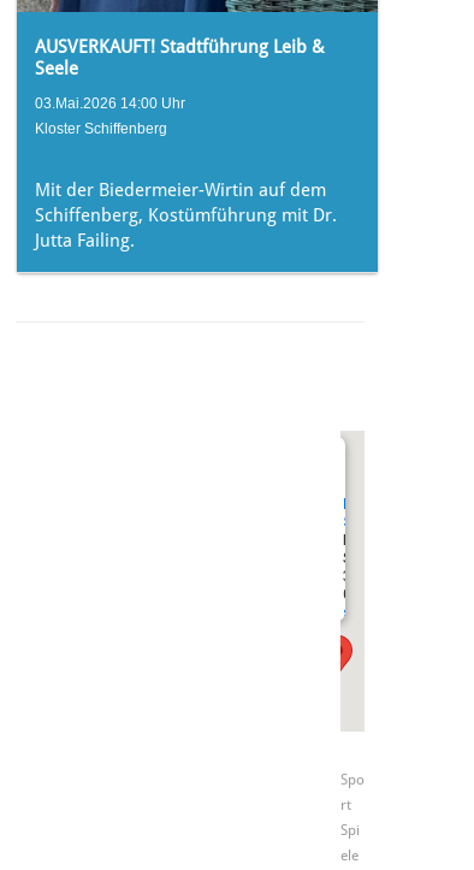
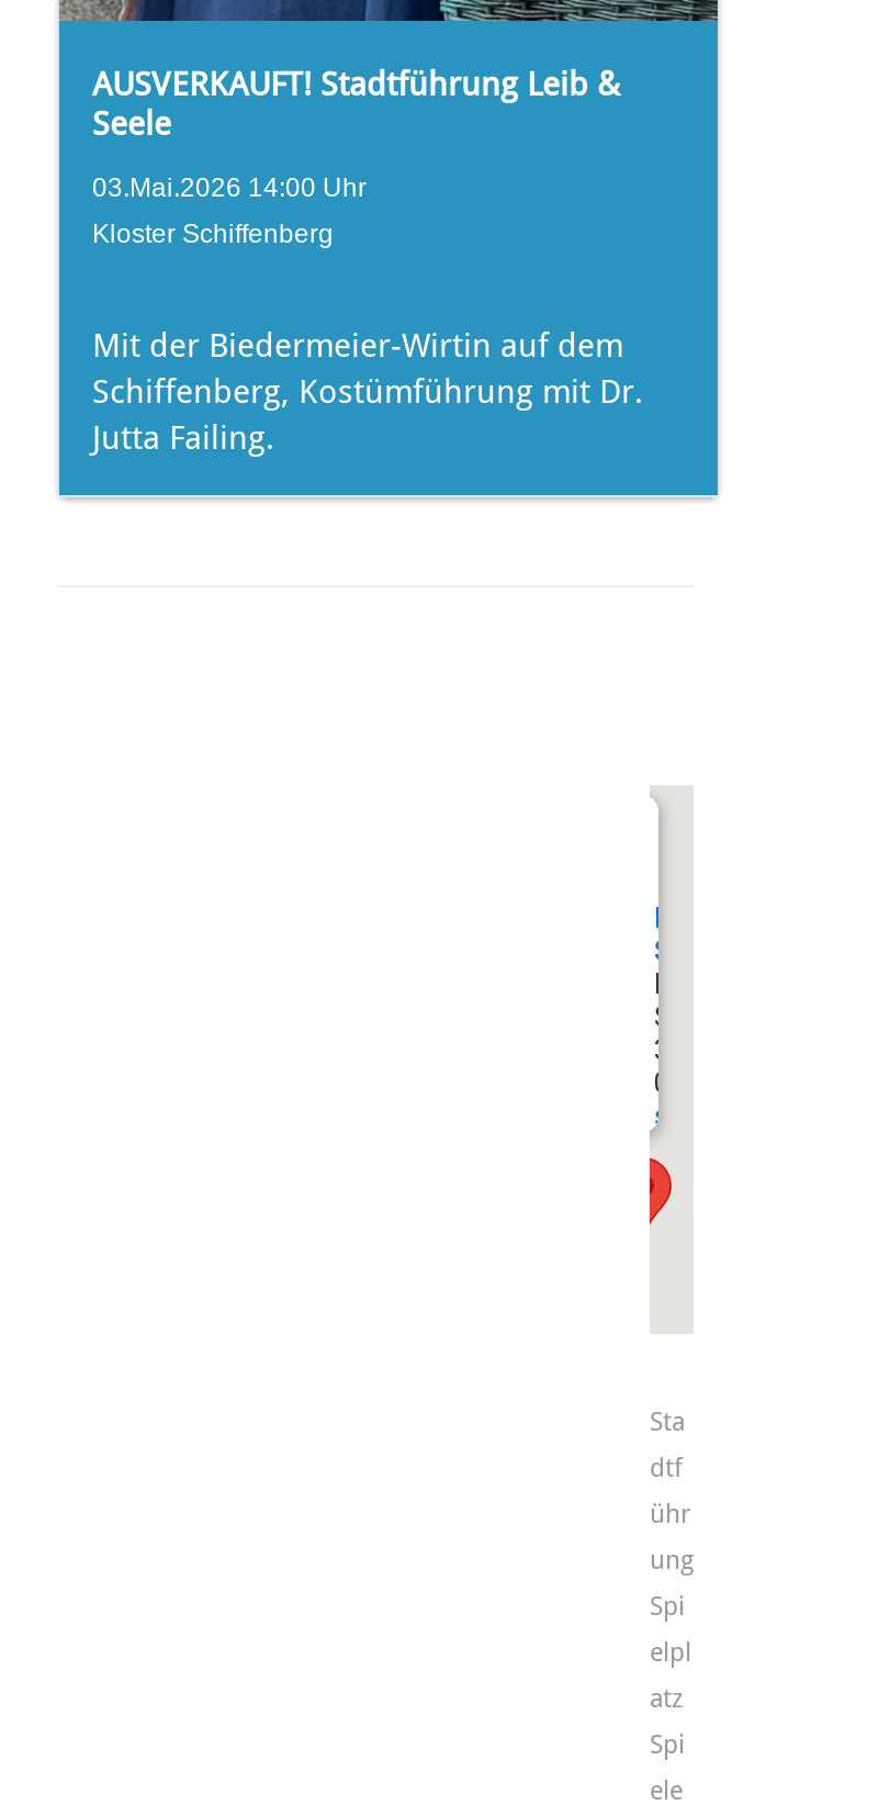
[340,771,365,813] Spo | rt -> [650,1407,694,1714] Sta | dtf | ühr | ung | Spi | elpl | atz

